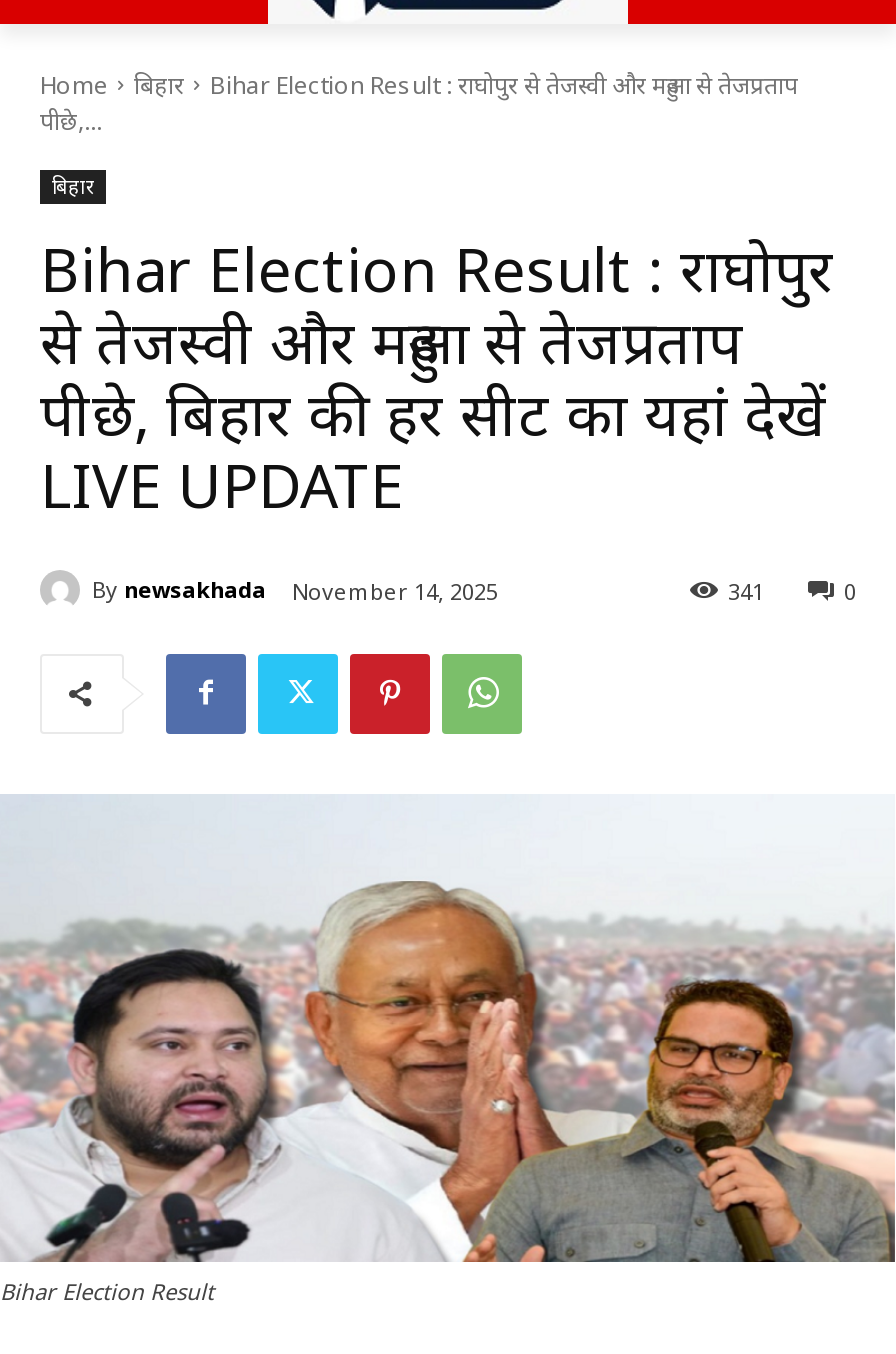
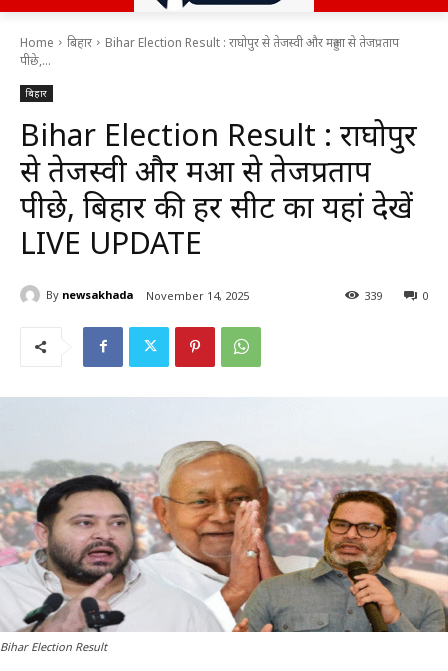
[728,576,764,606] 341 -> [364,288,382,303] 339

